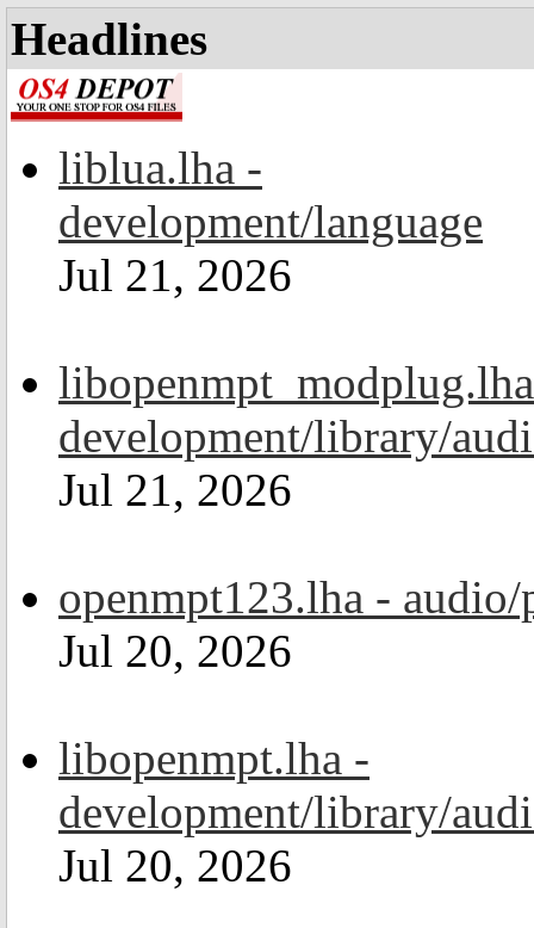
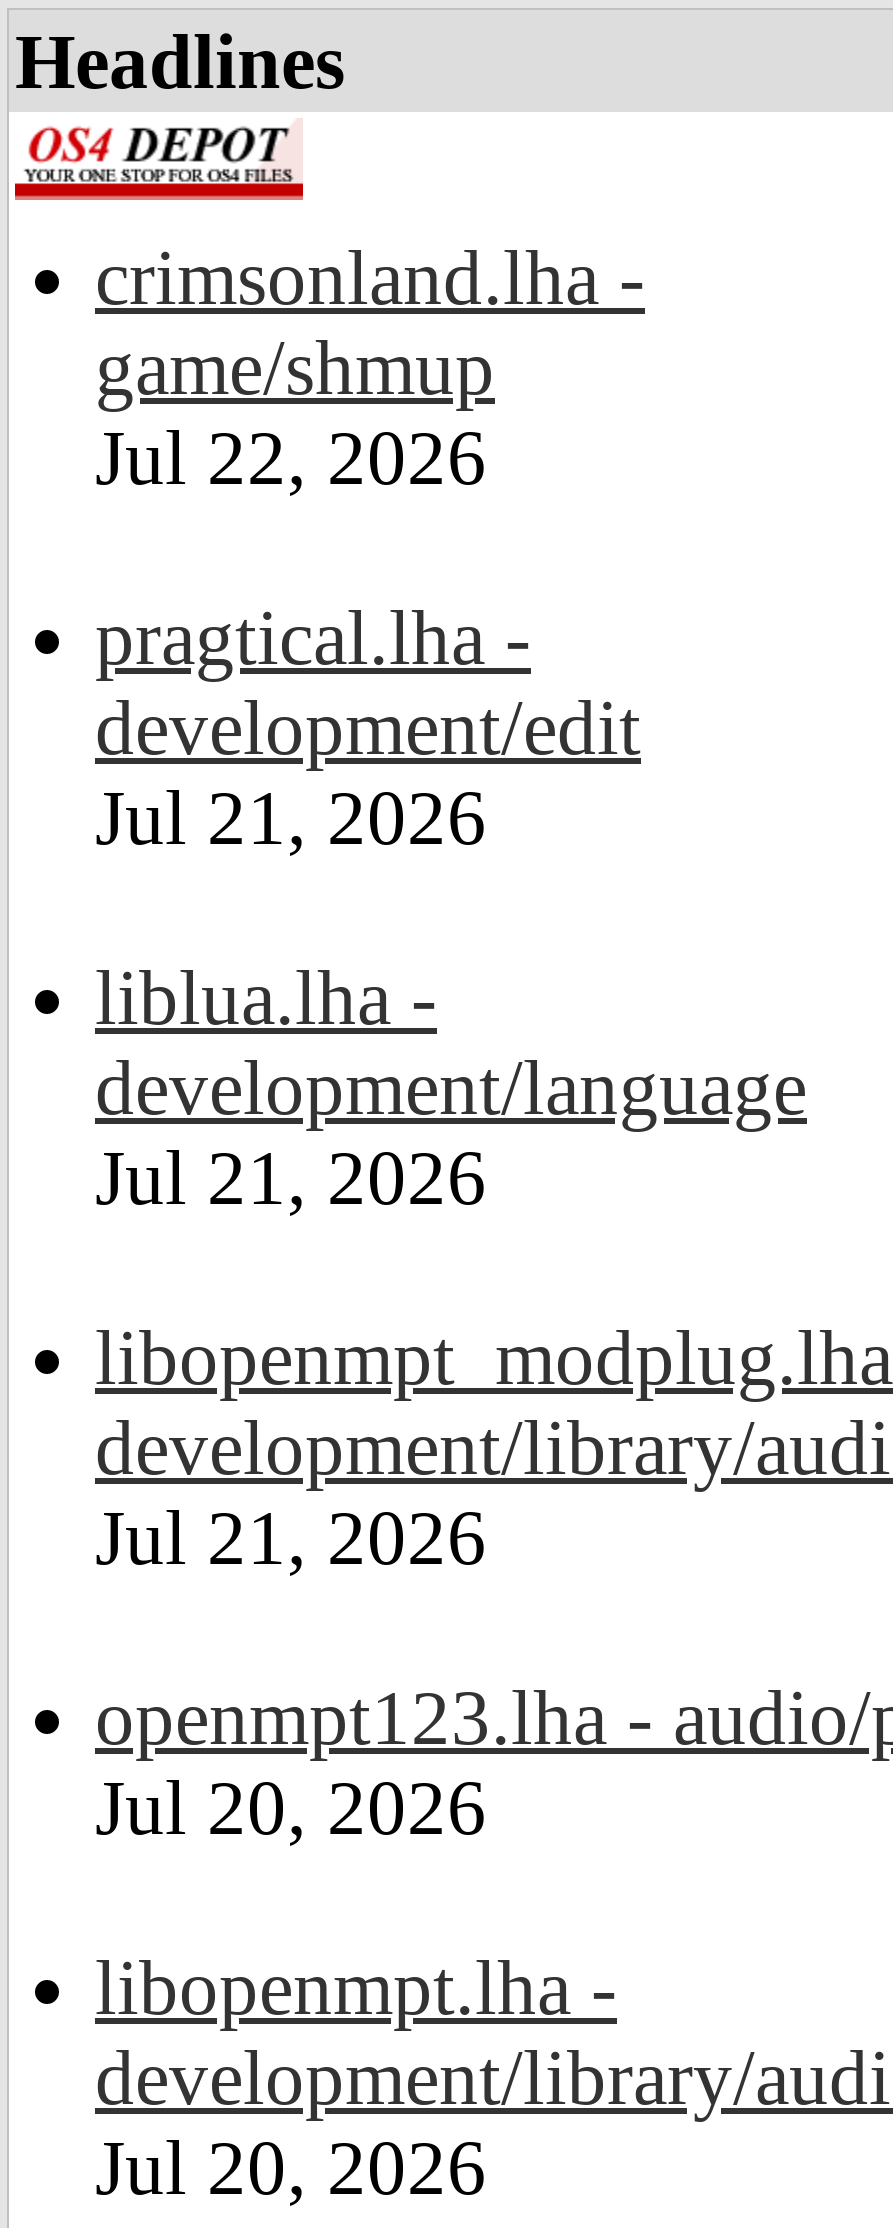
none -> [95,234,645,860] crimsonland.lha - | game/shmup | Jul 22, 2026 | pragtical.lha - | development/edit | Jul 21, 2026

